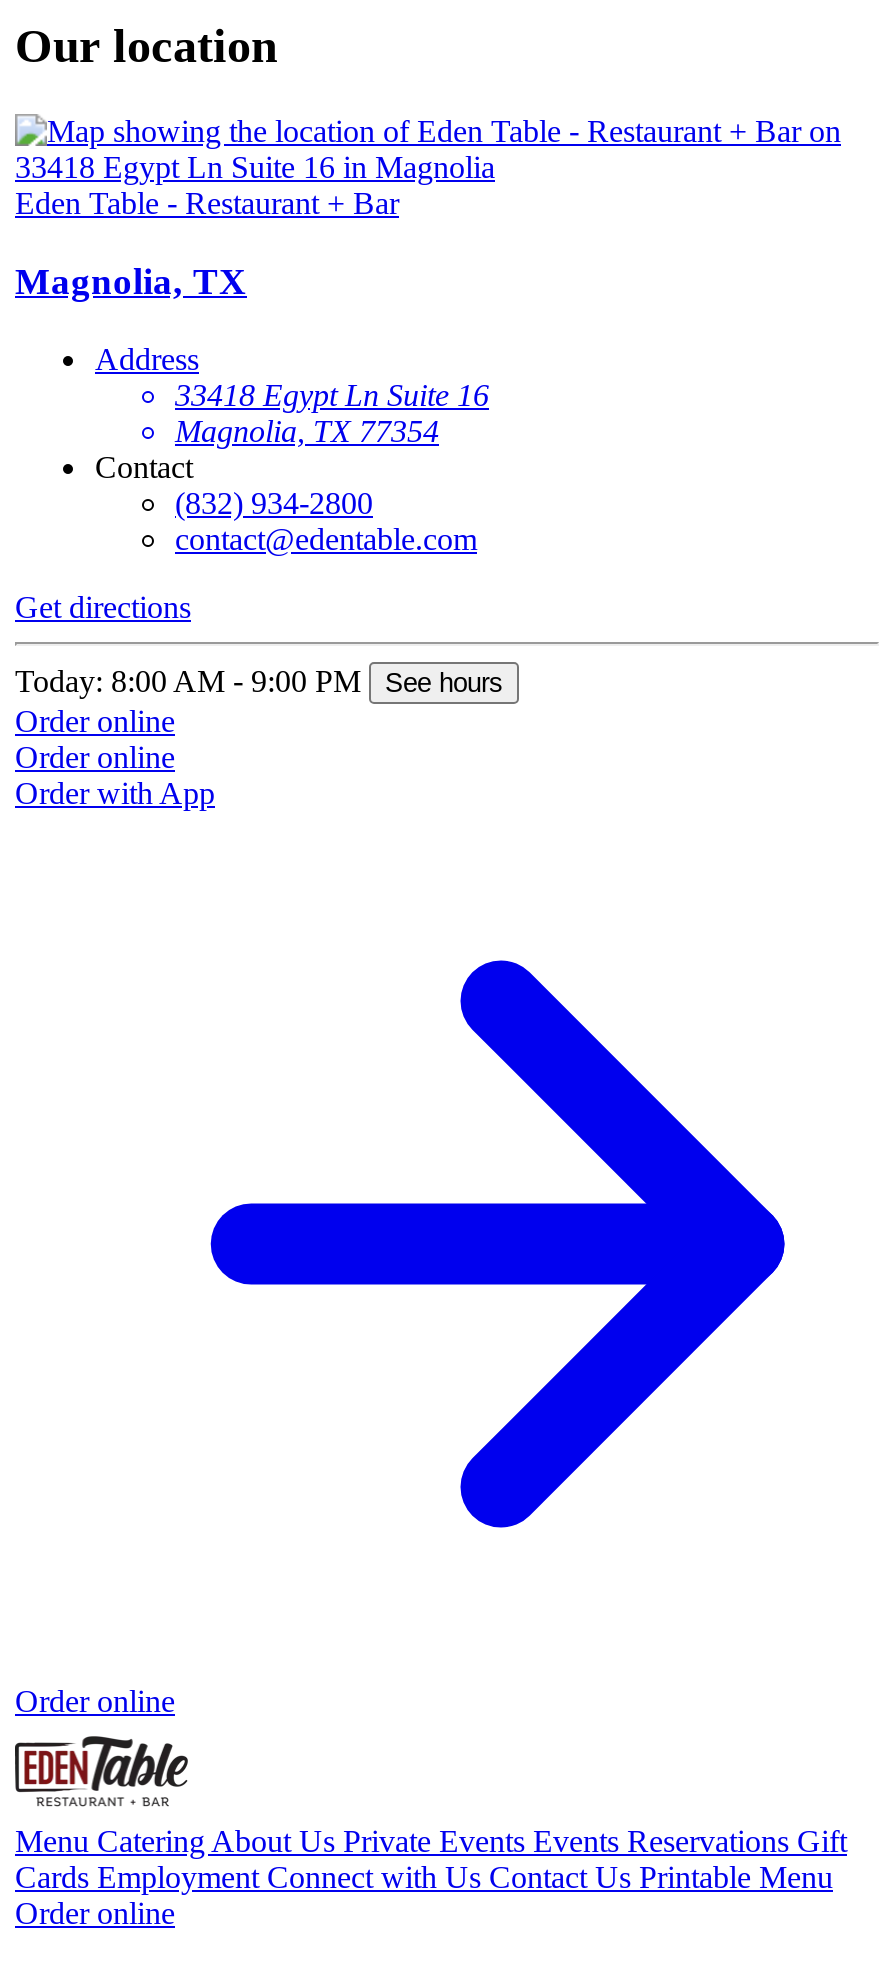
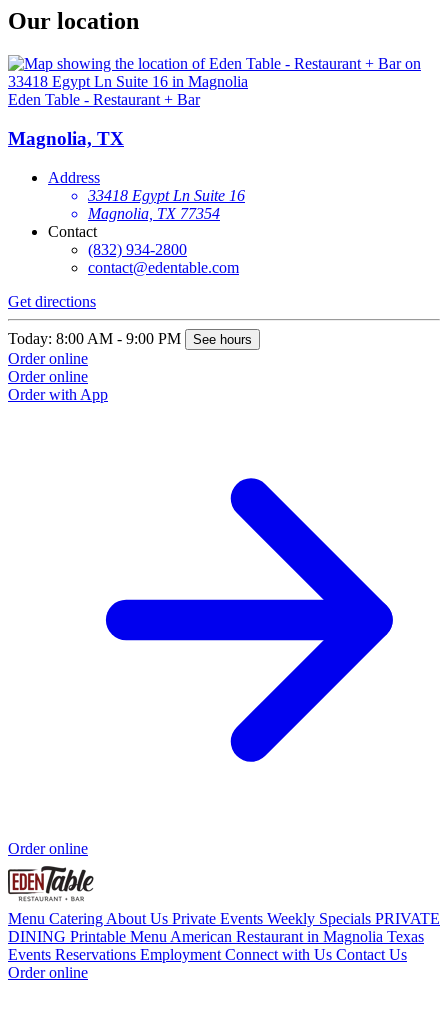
[15,1824,847,1894] Menu Catering About Us Private Events Events Reservations Gift | Cards Employment Connect with Us Contact Us Printable Menu -> [8,910,440,963] Menu Catering About Us Private Events Weekly Specials PRIVATE | DINING Printable Menu American Restaurant in Magnolia Texas | Events Reservations Employment Connect with Us Contact Us

